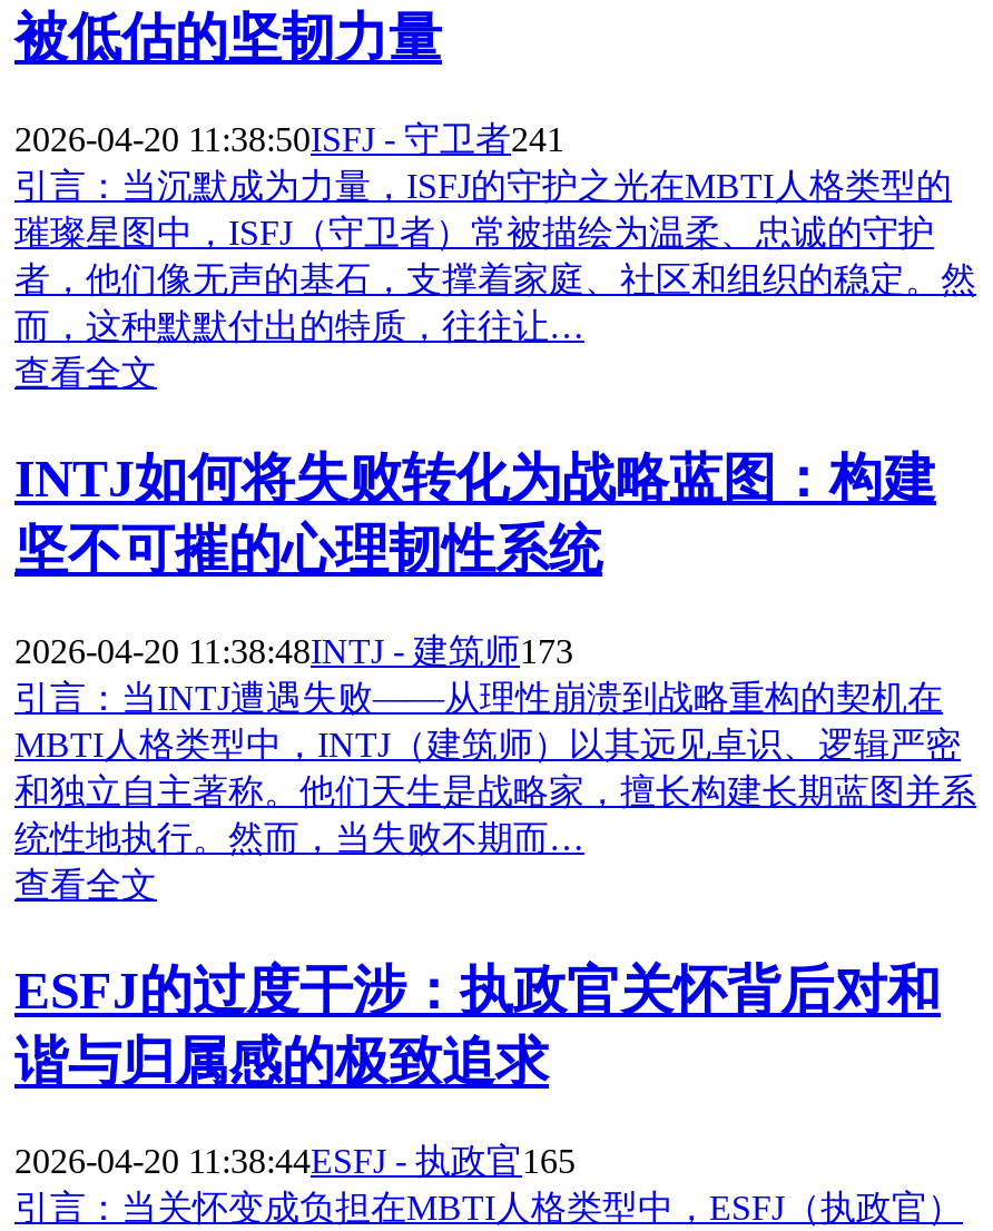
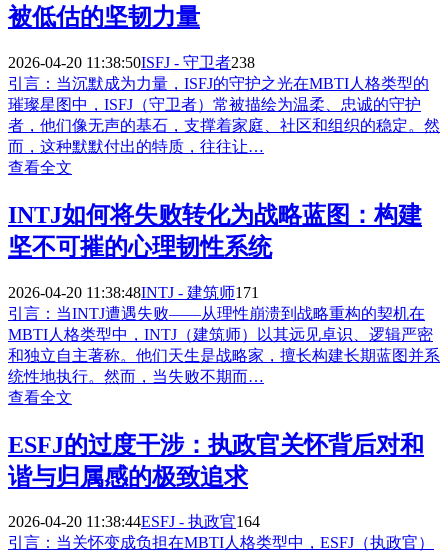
[14,120,564,158] 2026-04-20 11:38:50ISFJ - 守卫者241 -> [8,54,255,71] 2026-04-20 11:38:50ISFJ - 守卫者238
[14,631,573,669] 2026-04-20 11:38:48INTJ - 建筑师173 -> [8,284,259,301] 2026-04-20 11:38:48INTJ - 建筑师171
[14,1143,576,1181] 2026-04-20 11:38:44ESFJ - 执政官165 -> [8,513,260,530] 2026-04-20 11:38:44ESFJ - 执政官164

